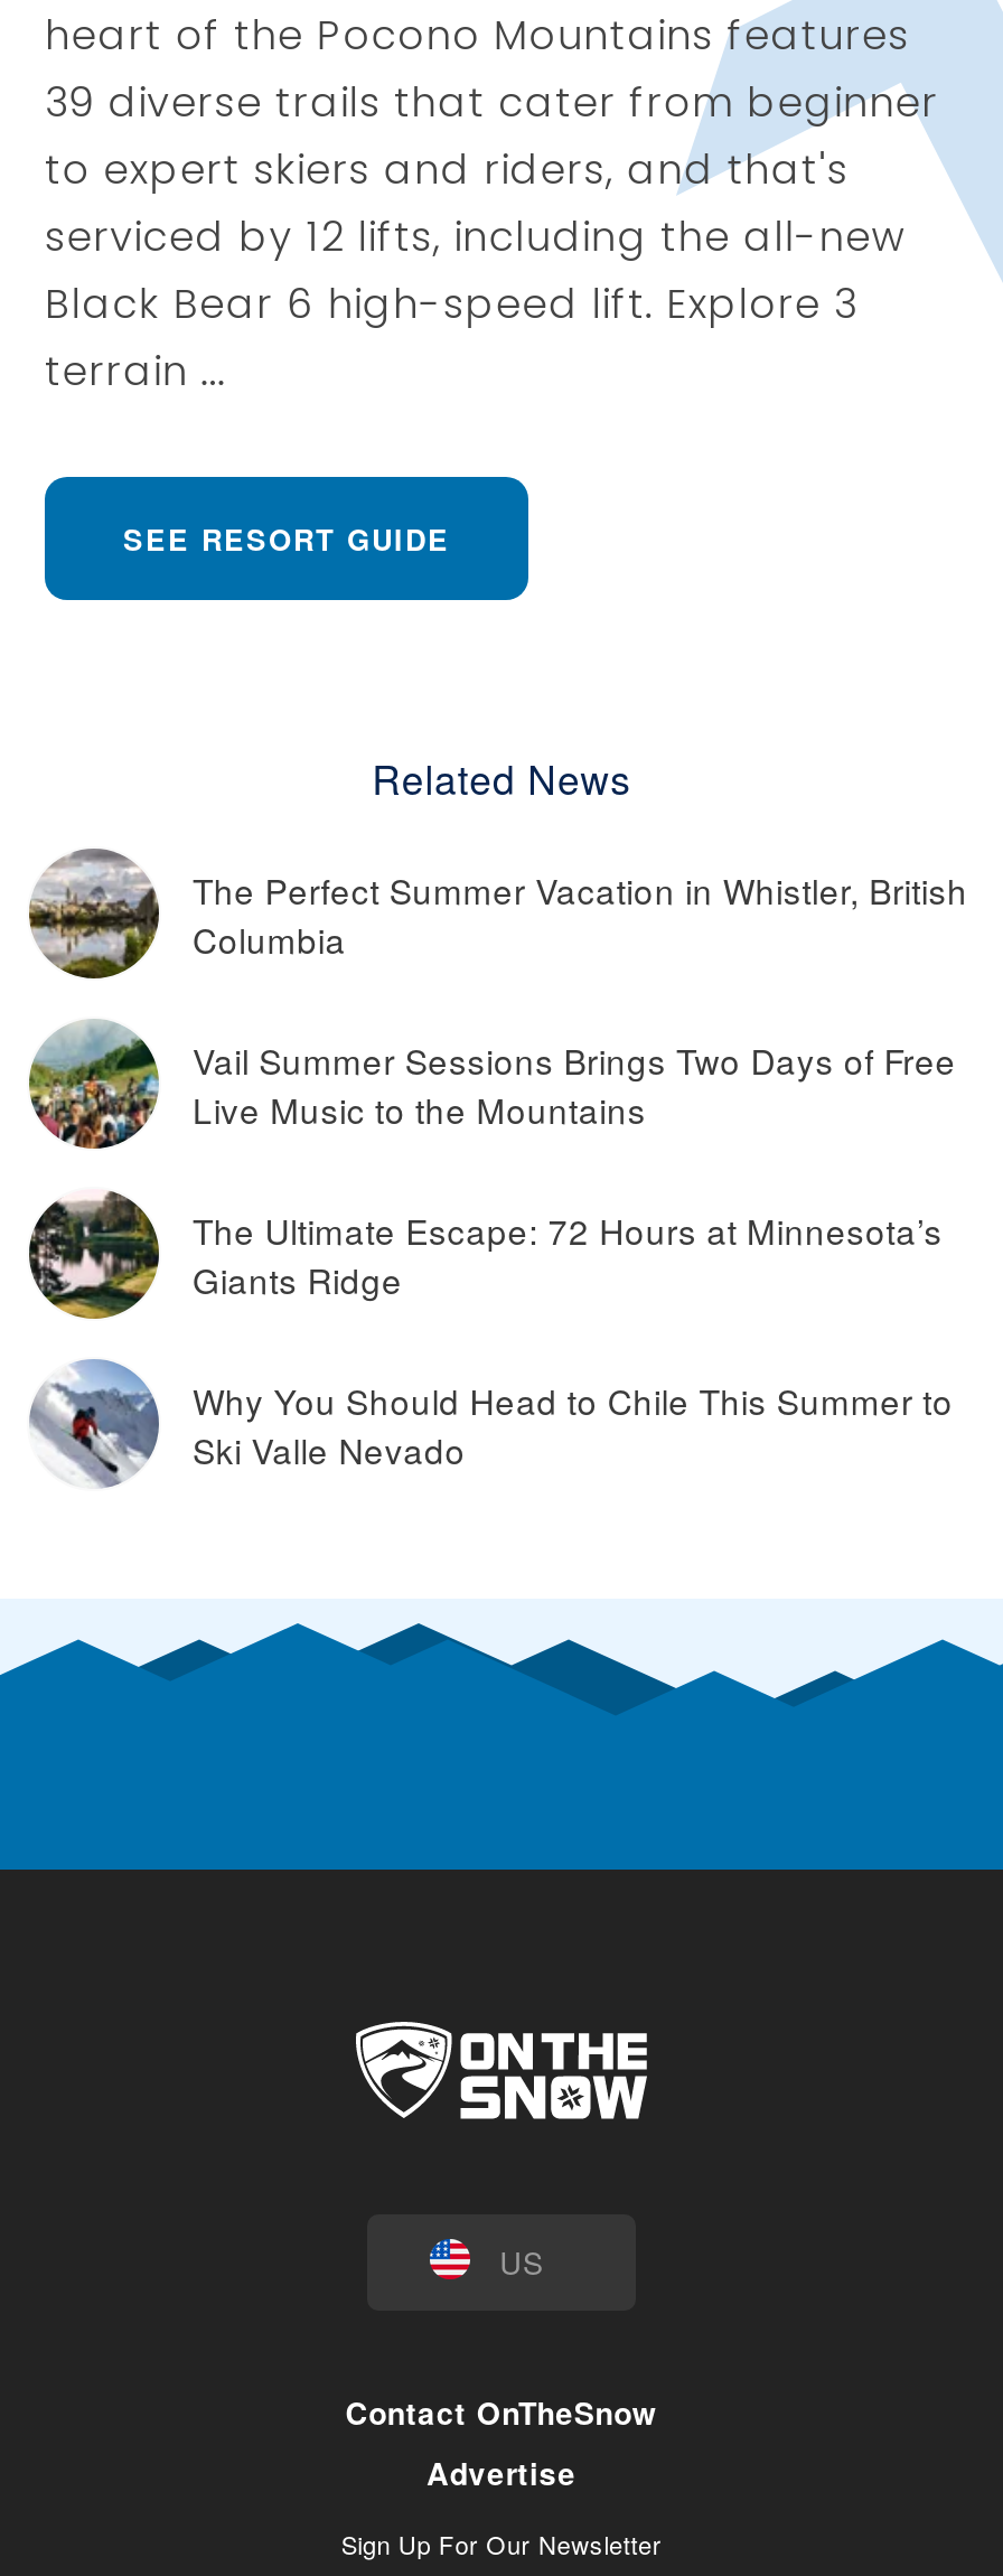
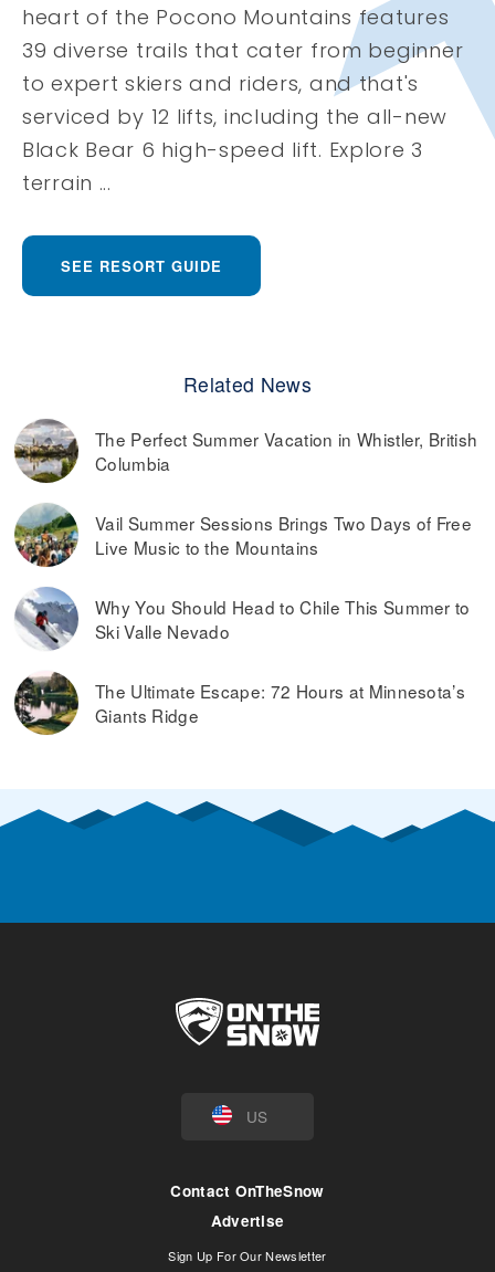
moved [29,1191,943,1319] -> [13,672,465,736]: [image] | The Ultimate Escape: 72 Hours at Minnesota’s | Giants Ridge
moved [27,1357,953,1491] -> [13,586,470,652]: [image] | Why You Should Head to Chile This Summer to | Ski Valle Nevado

